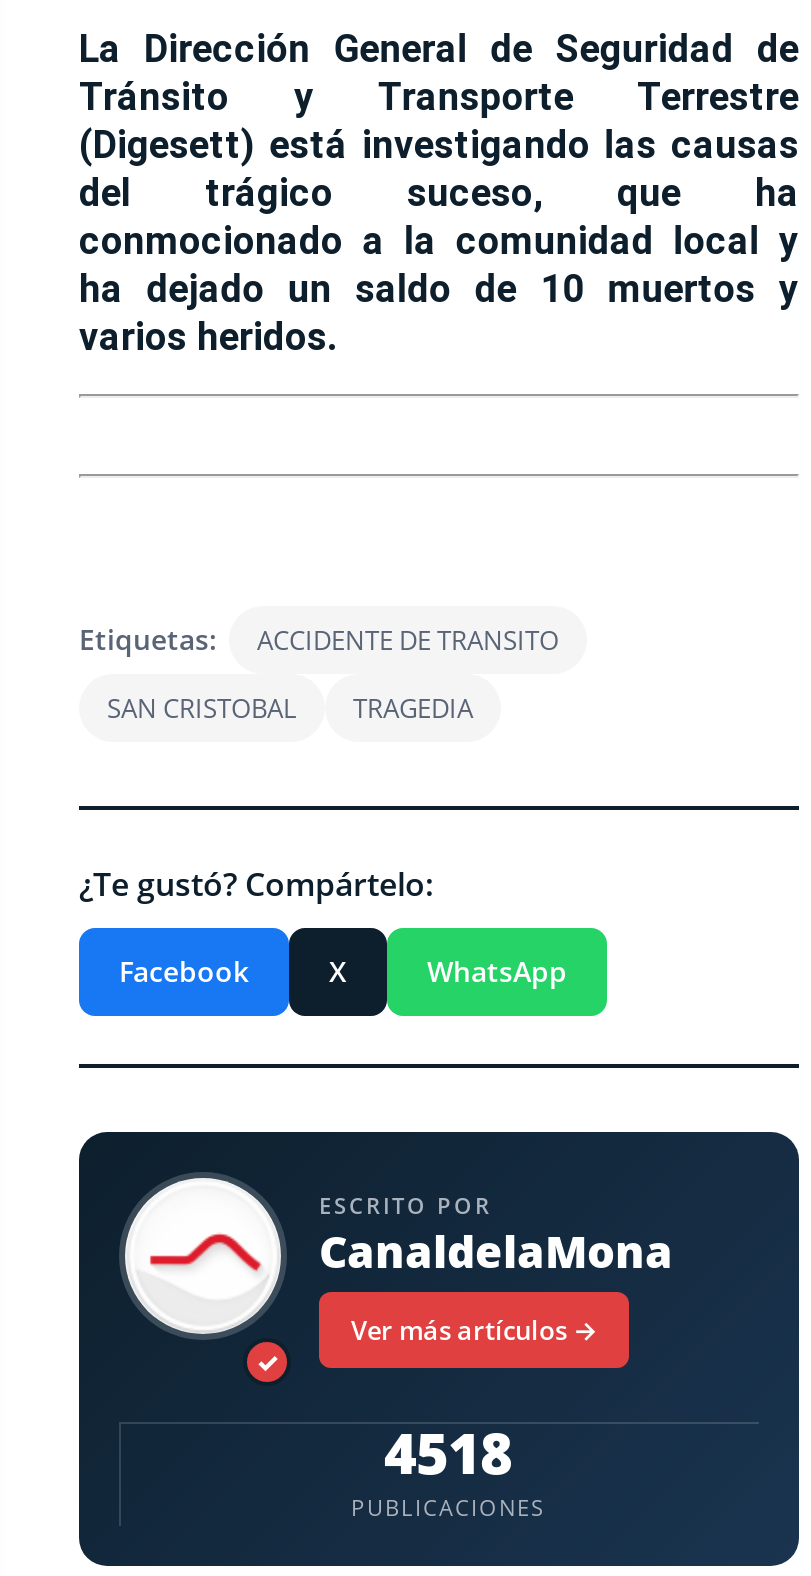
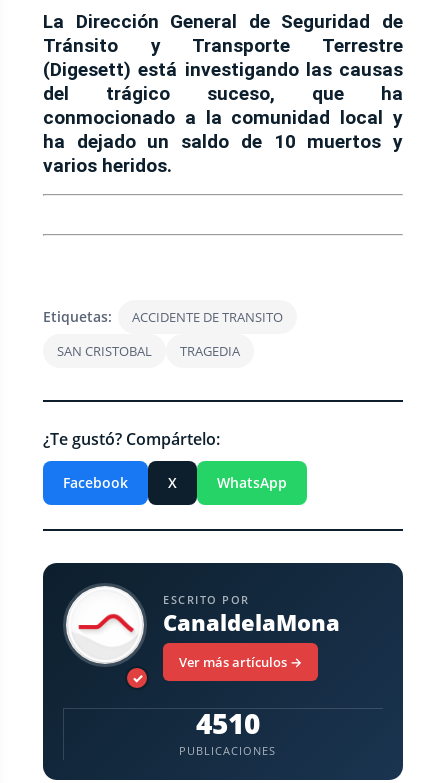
[384,1414,512,1490] 4518 -> [195,704,259,742] 4510

